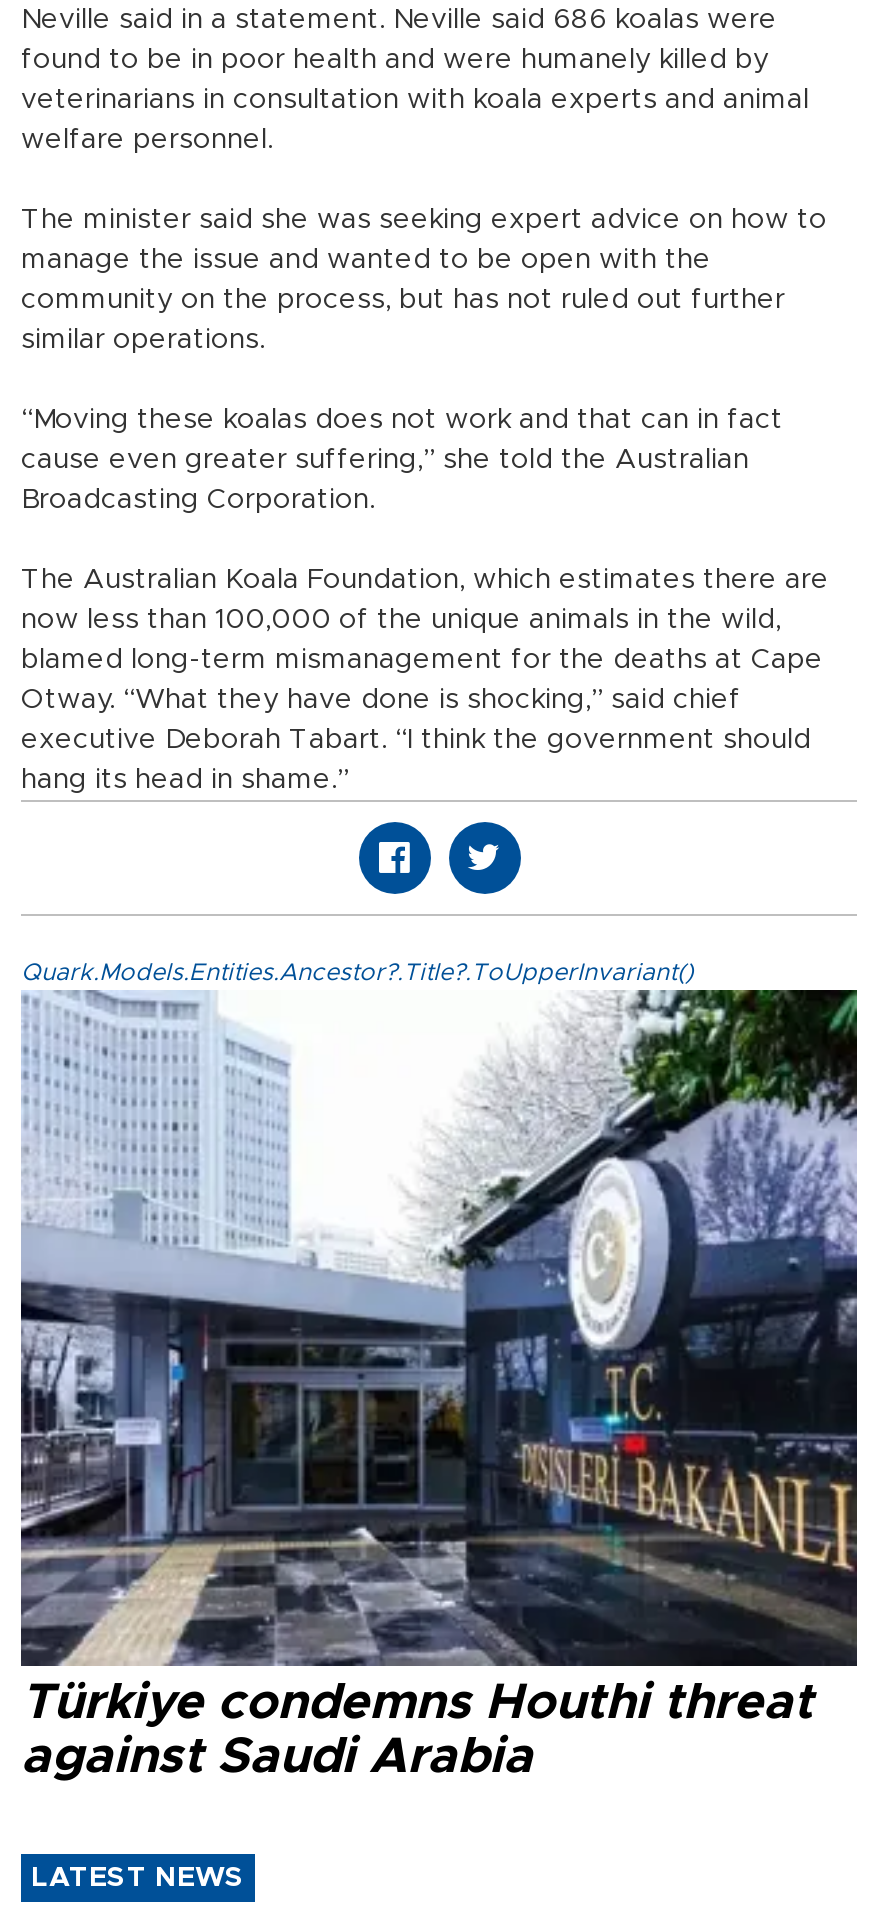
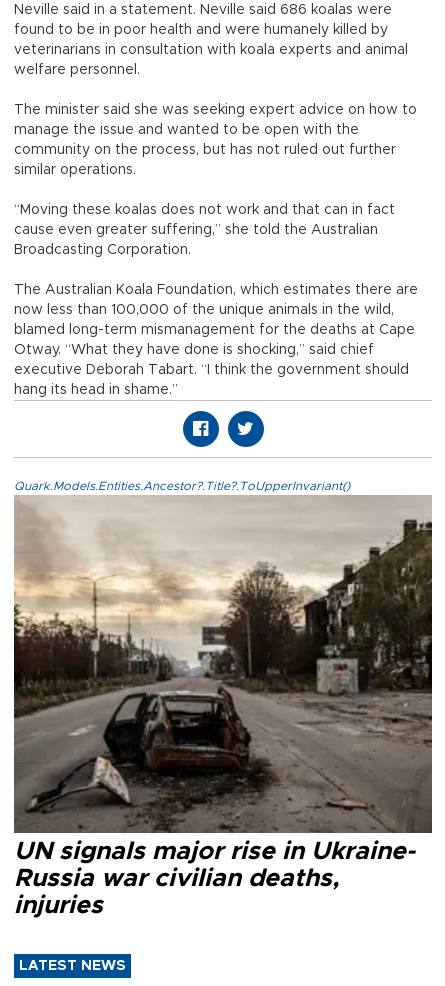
[19,990,859,1781] [image] | Türkiye condemns Houthi threat | against Saudi Arabia -> [13,495,433,917] [image] | UN signals major rise in Ukraine- | Russia war civilian deaths, | injuries

